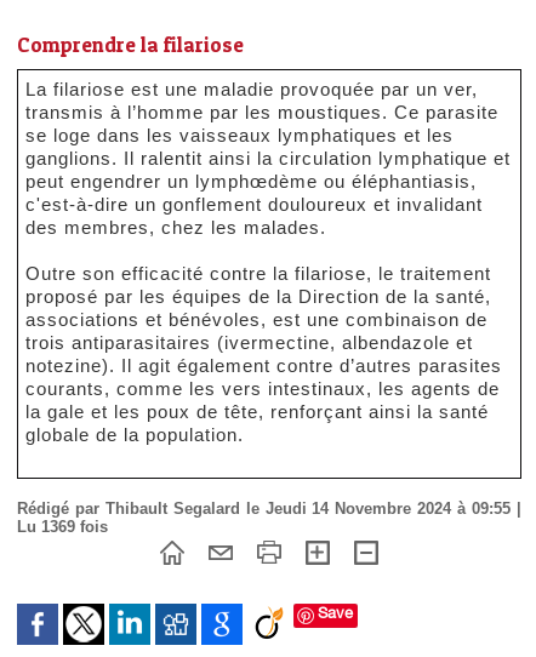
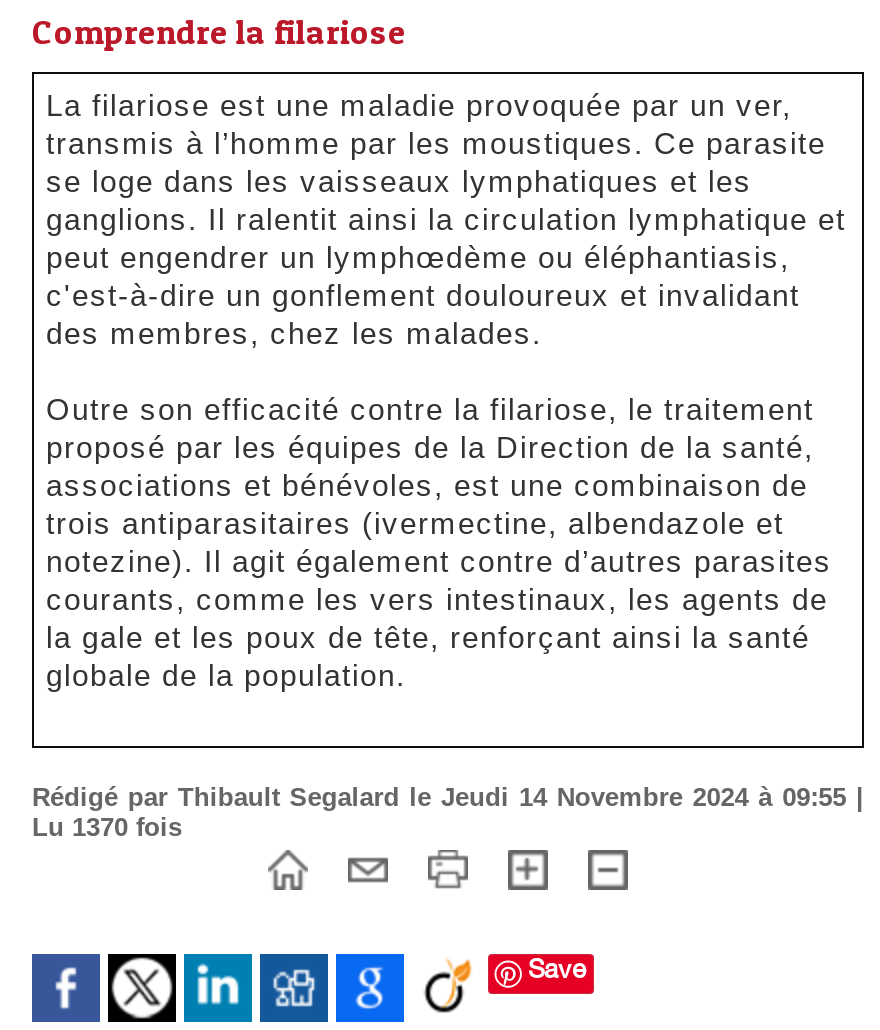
[17,518,108,536] Lu 1369 fois -> [32,812,182,842] Lu 1370 fois

